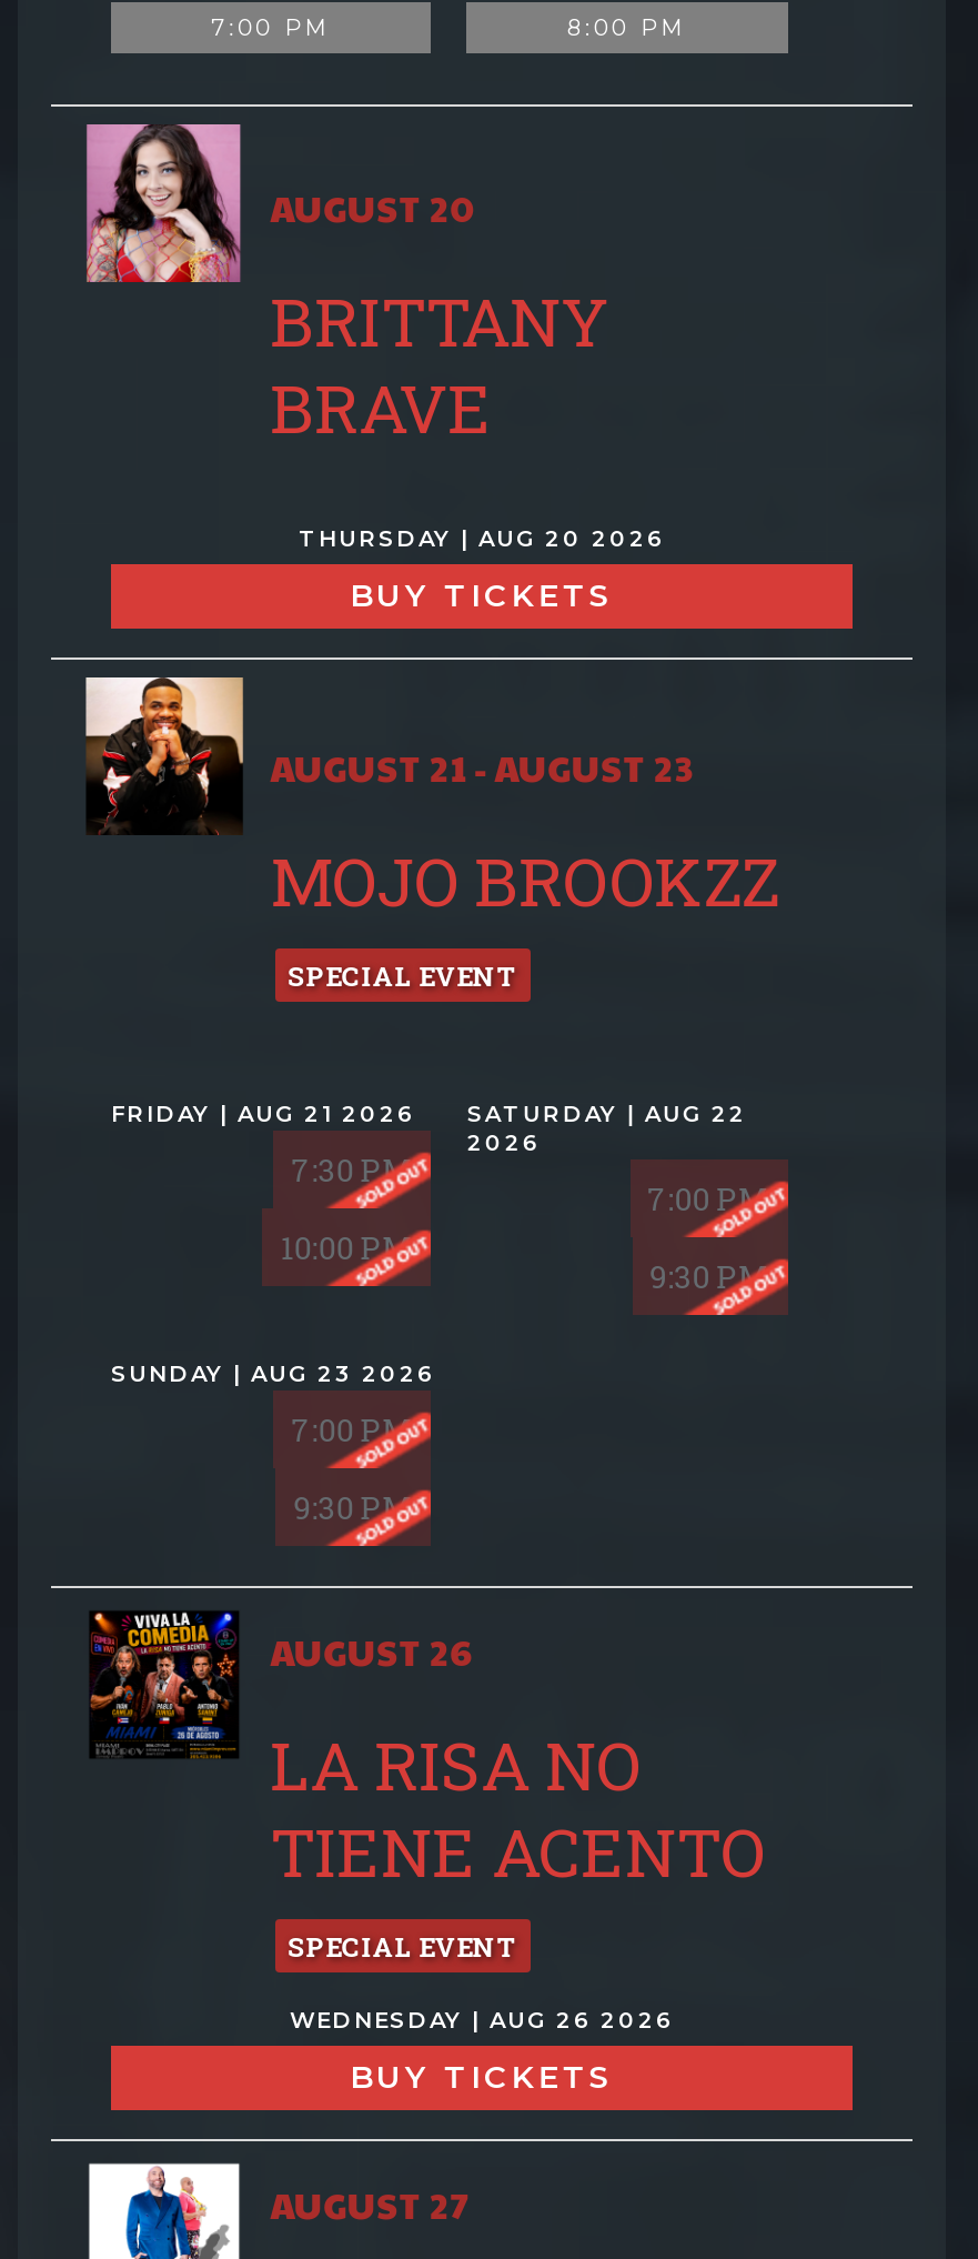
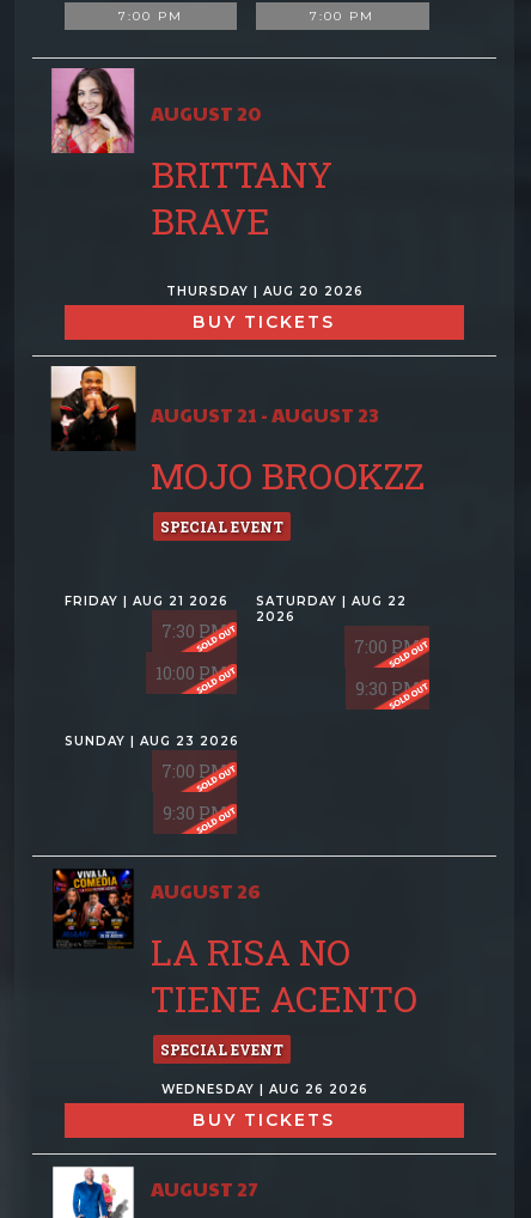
[567,12,687,41] 8:00 PM -> [310,8,375,23] 7:00 PM

